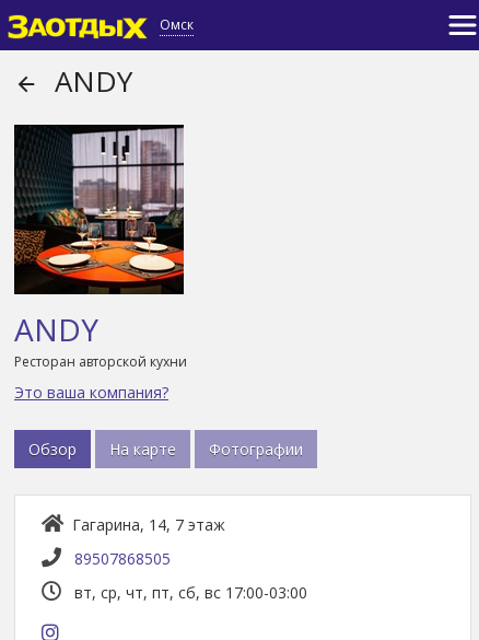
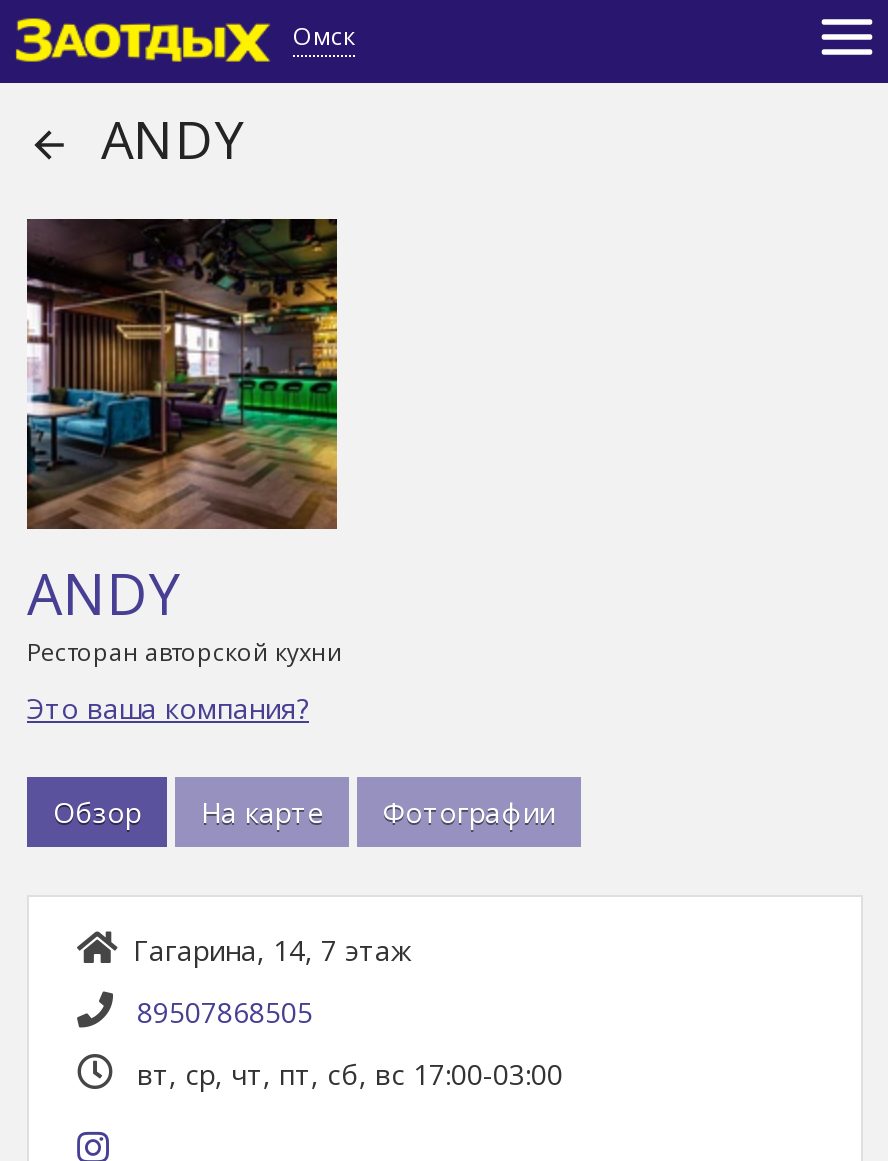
[13,125,185,295] [image] -> [27,219,339,531] [image]

